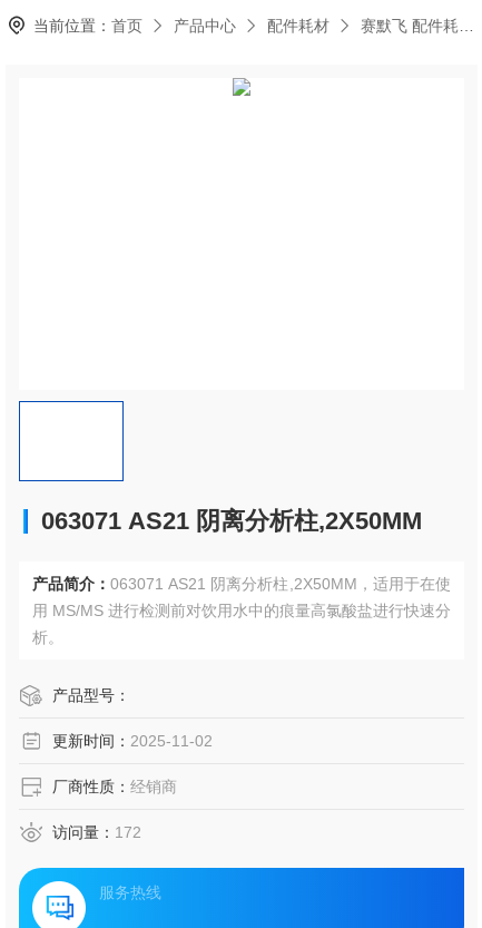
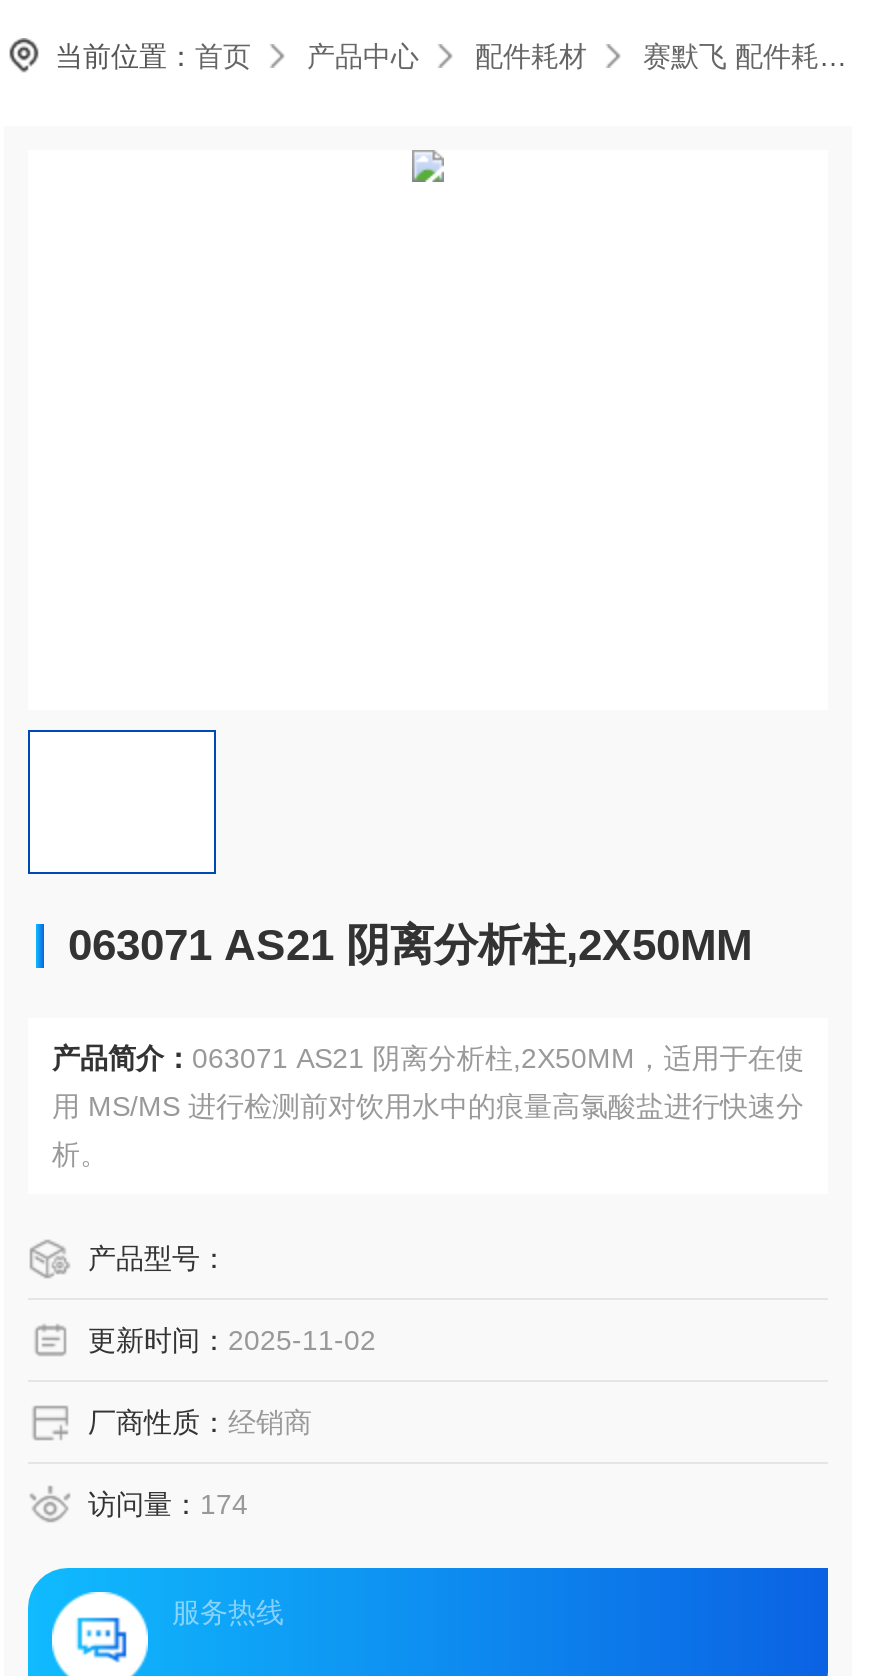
[52,823,141,841] 访问量：172 -> [88,1488,248,1520] 访问量：174

